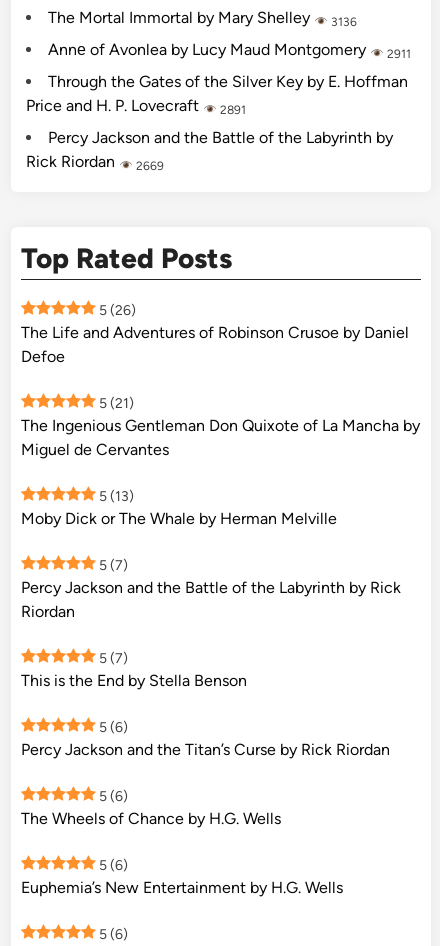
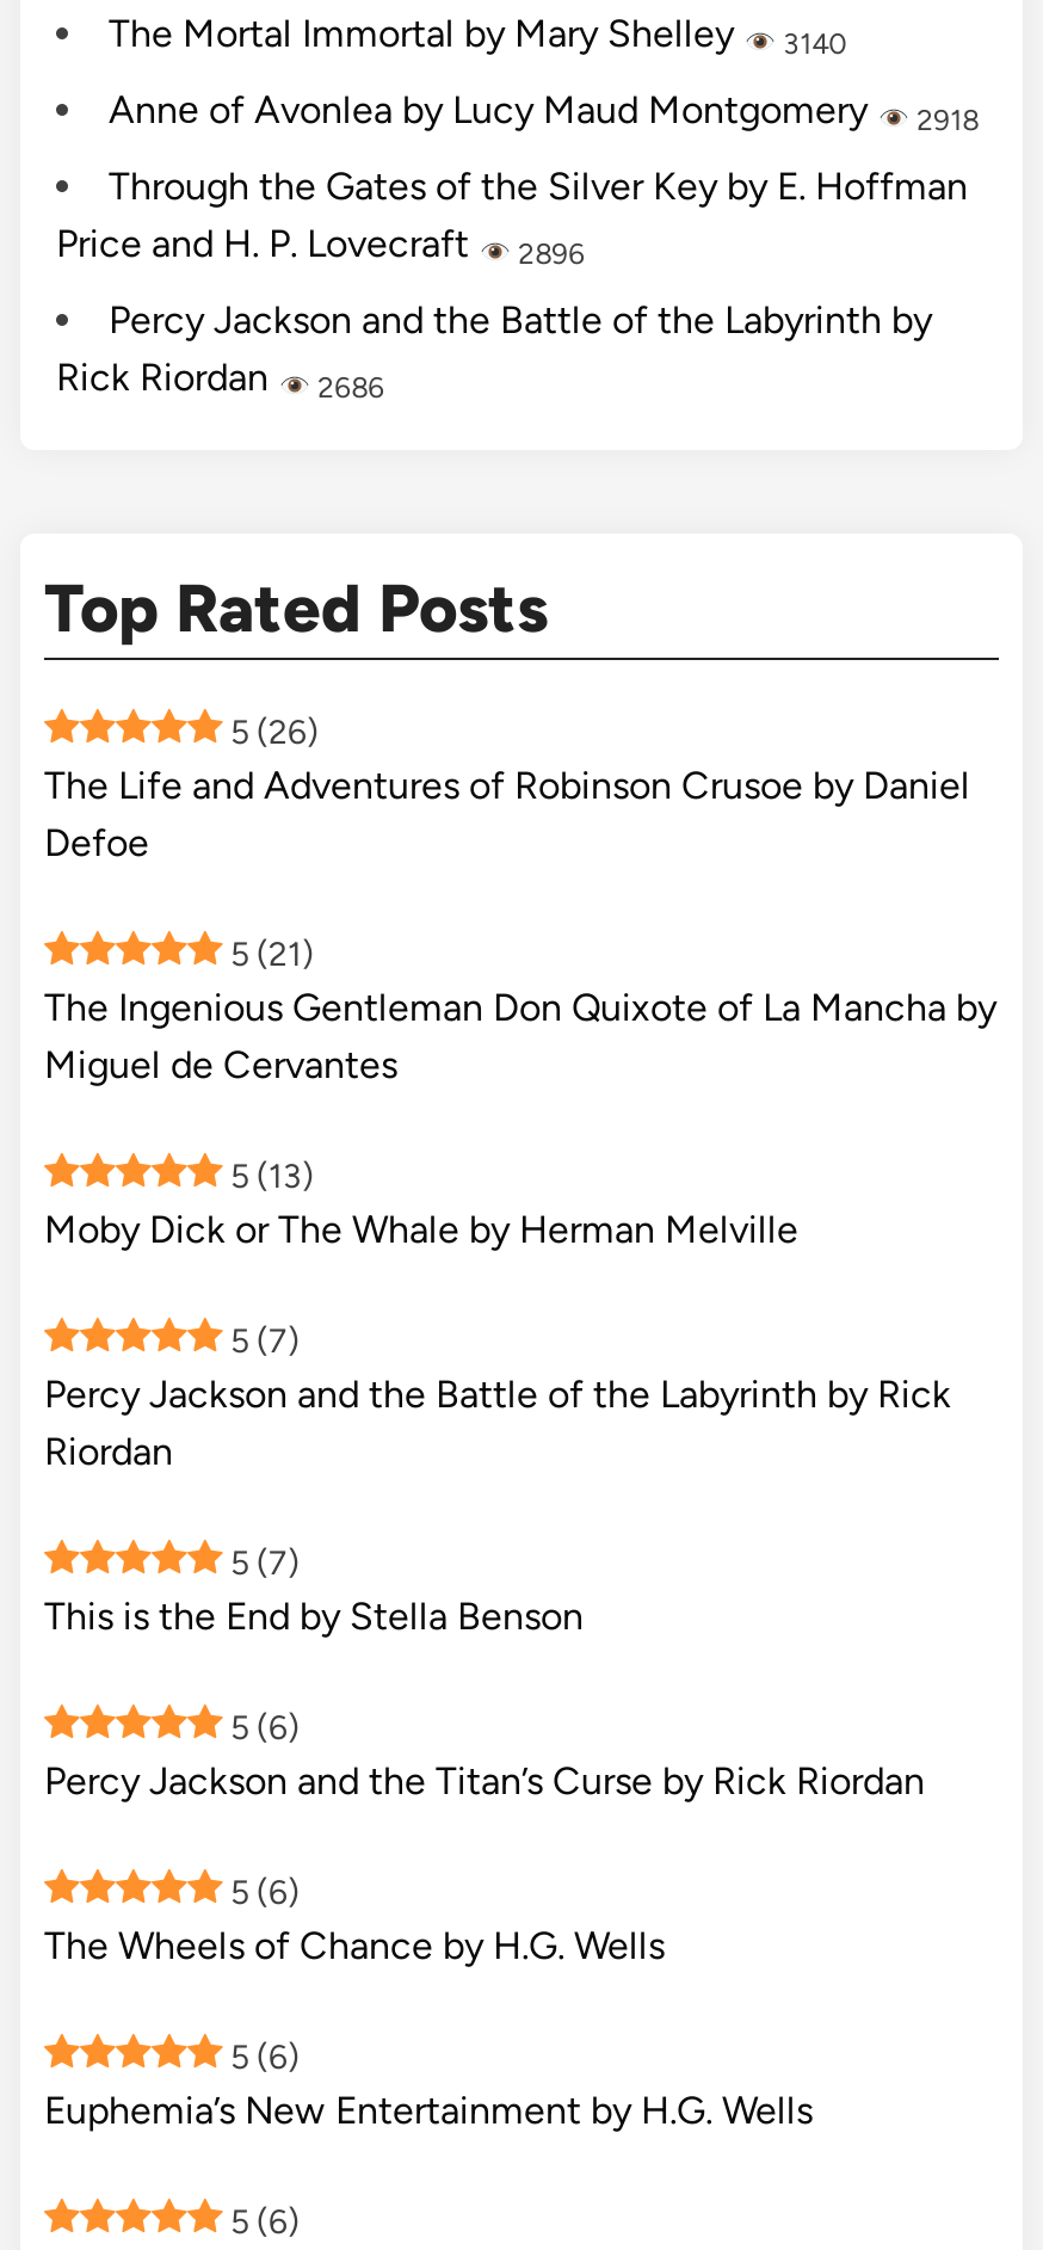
[48,8,357,29] The Mortal Immortal by Mary Shelley 3136 -> [109,11,848,61] The Mortal Immortal by Mary Shelley 3140
[48,40,411,61] Annе of Avonlea by Lucy Maud Montgomery 2911 -> [109,87,979,138] Annе of Avonlea by Lucy Maud Montgomery 2918
[26,96,246,117] Price and H. P. Lovecraft 2891 -> [56,221,585,271] Price and H. P. Lovecraft 2896
[26,152,164,173] Rick Riordan 2669 -> [56,355,385,405] Rick Riordan 2686

